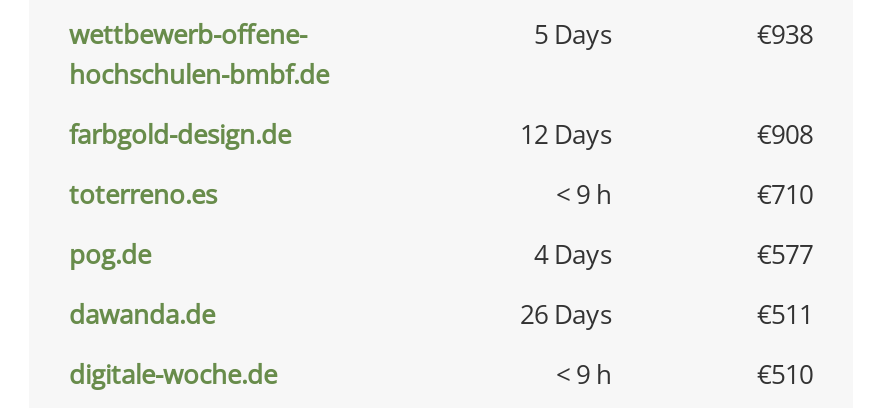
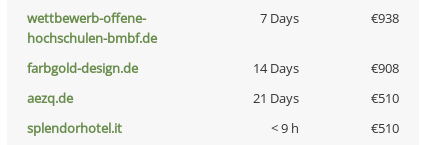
[534,15,612,51] 5 Days -> [259,8,298,26] 7 Days
[520,115,612,151] 12 Days -> [252,58,298,76] 14 Days
[69,175,813,391] toterreno.es | < 9 h | €710 | pog.de | 4 Days | €577 | dawanda.de | 26 Days | €511 | digitale-woche.de -> [27,88,399,136] aezq.de | 21 Days | €510 | splendorhotel.it

